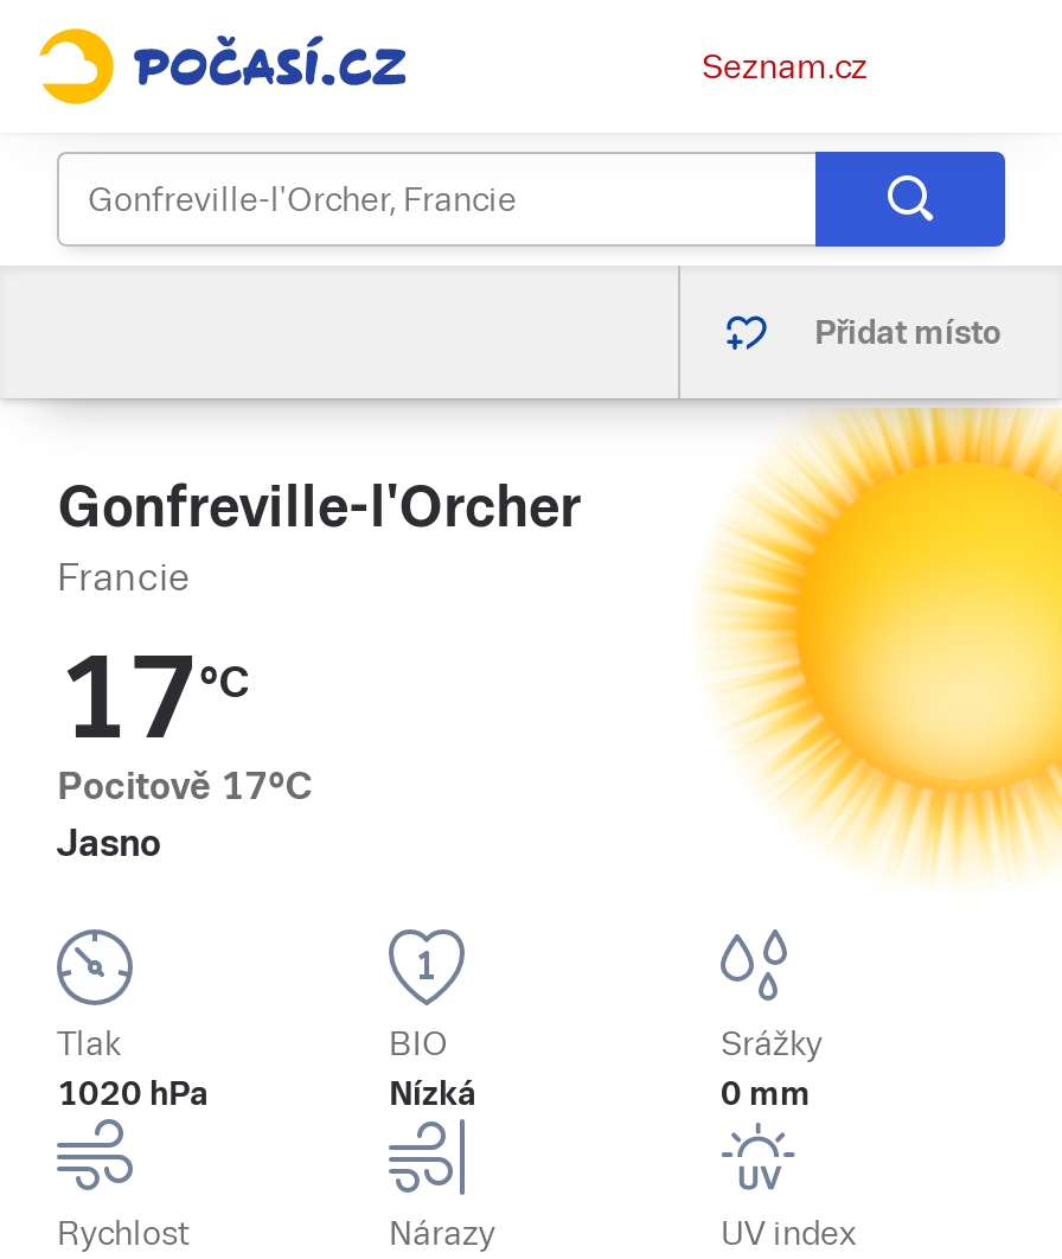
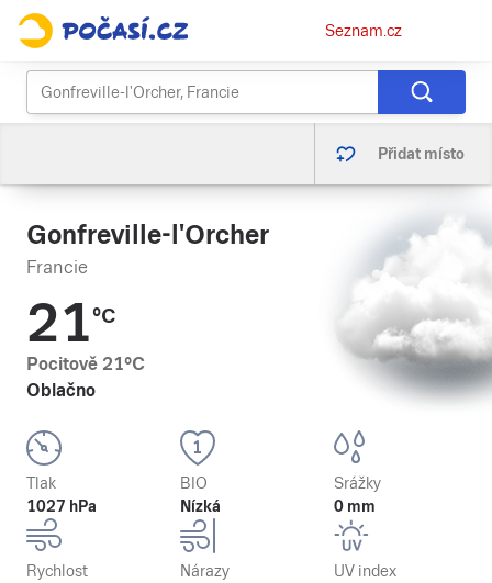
[704,405,1055,868] [image] -> [327,189,489,402] [image]
[57,633,313,865] 17°C | Pocitově 17°C | Jasno -> [26,293,145,401] 21°C | Pocitově 21°C | Oblačno
[57,1074,209,1112] 1020 hPa -> [26,497,97,515] 1027 hPa

